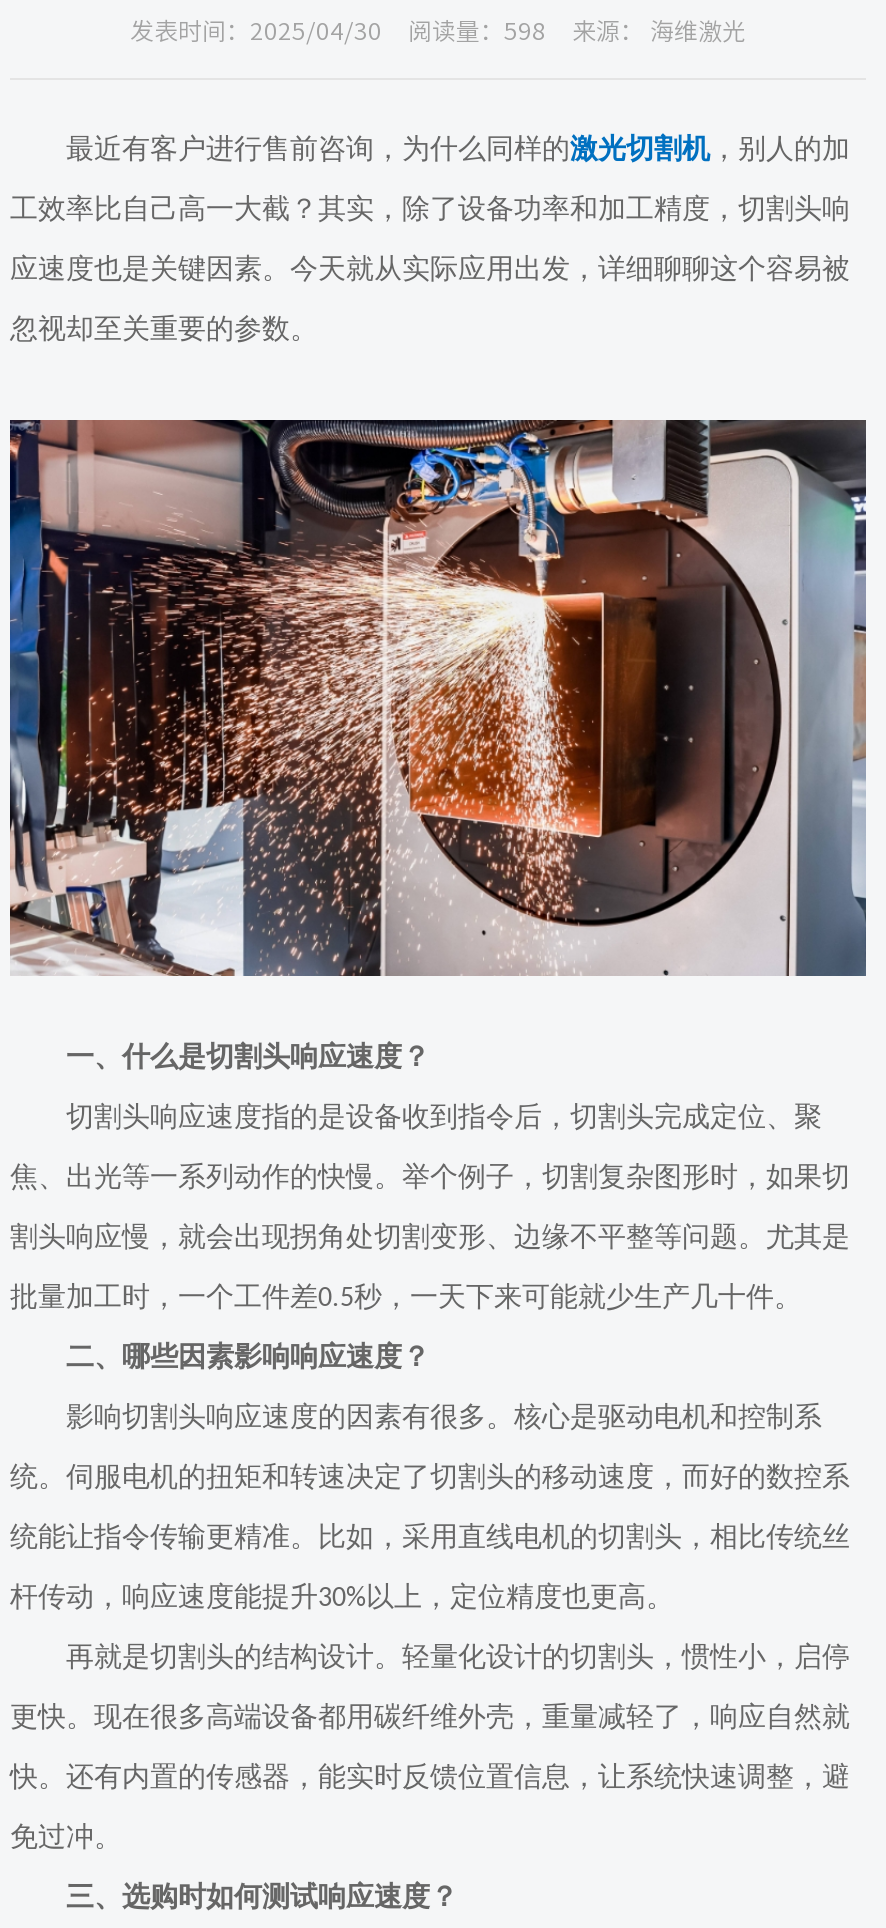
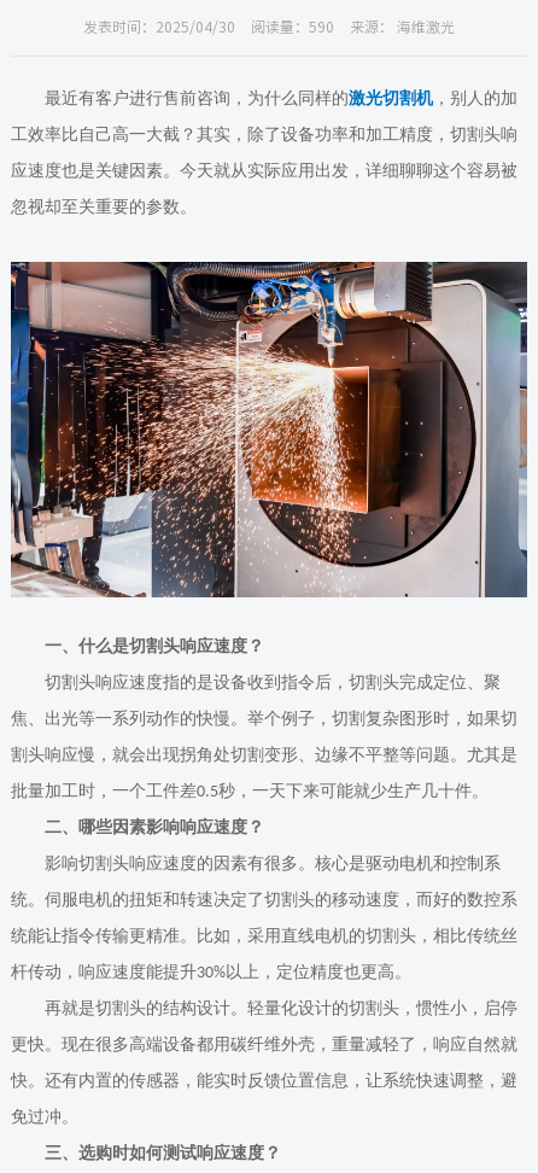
[130,18,746,42] 发表时间：2025/04/30 阅读量：598 来源： 海维激光 -> [83,19,455,34] 发表时间：2025/04/30 阅读量：590 来源： 海维激光

